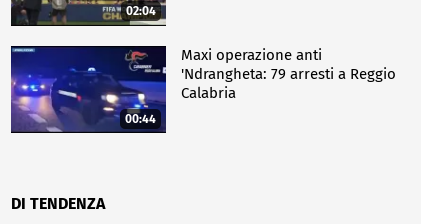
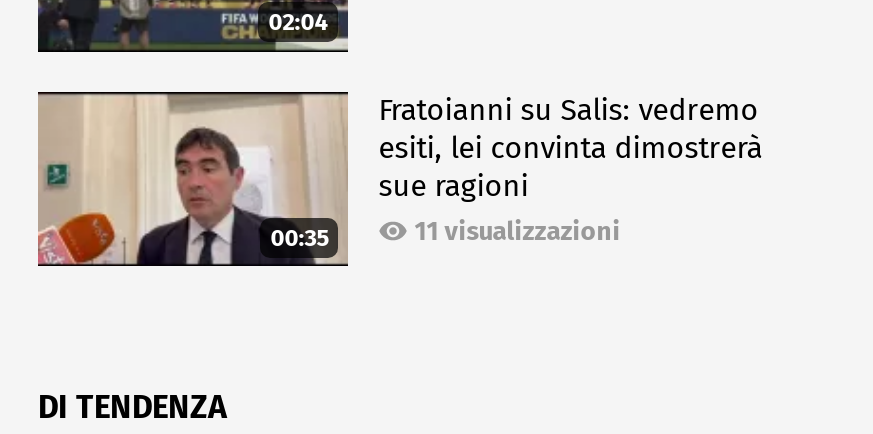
[10,46,167,133] [image] | 00:44 -> [36,92,350,266] [image] | 00:35
[181,46,396,102] Maxi operazione anti | 'Ndrangheta: 79 arresti a Reggio | Calabria -> [378,93,762,247] Fratoianni su Salis: vedremo | esiti, lei convinta dimostrerà | sue ragioni | 11 visualizzazioni

